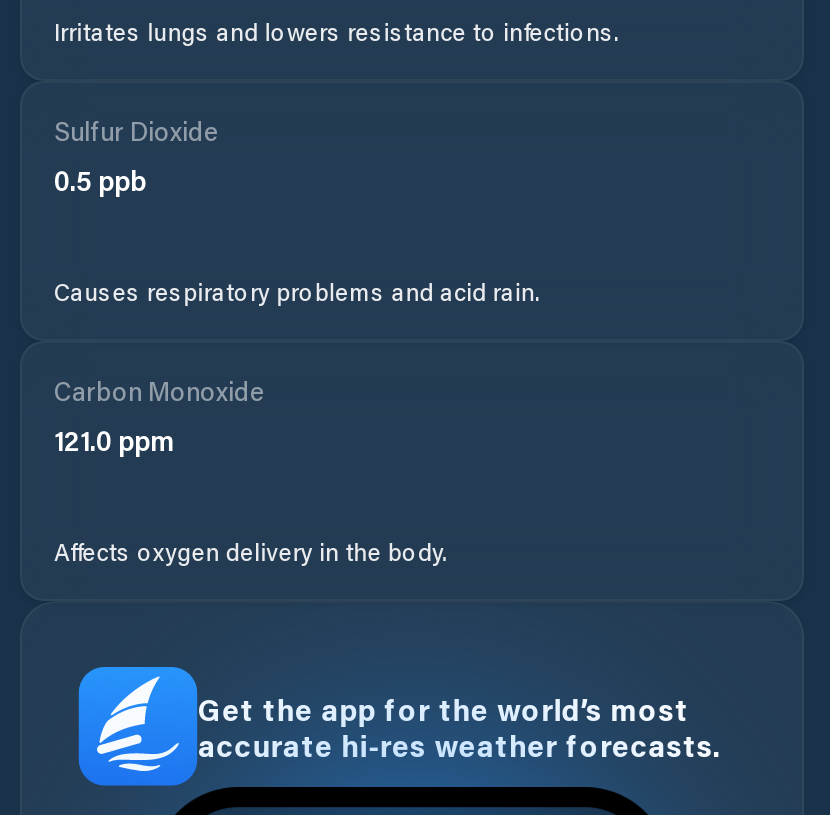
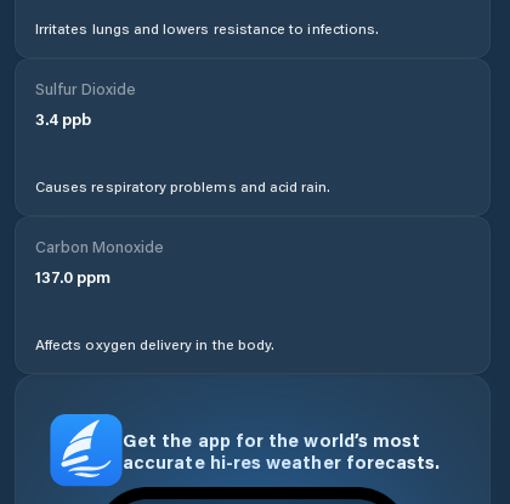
[54,161,146,199] 0.5 ppb -> [35,107,91,130] 3.4 ppb
[54,421,174,459] 121.0 ppm -> [35,265,110,288] 137.0 ppm

